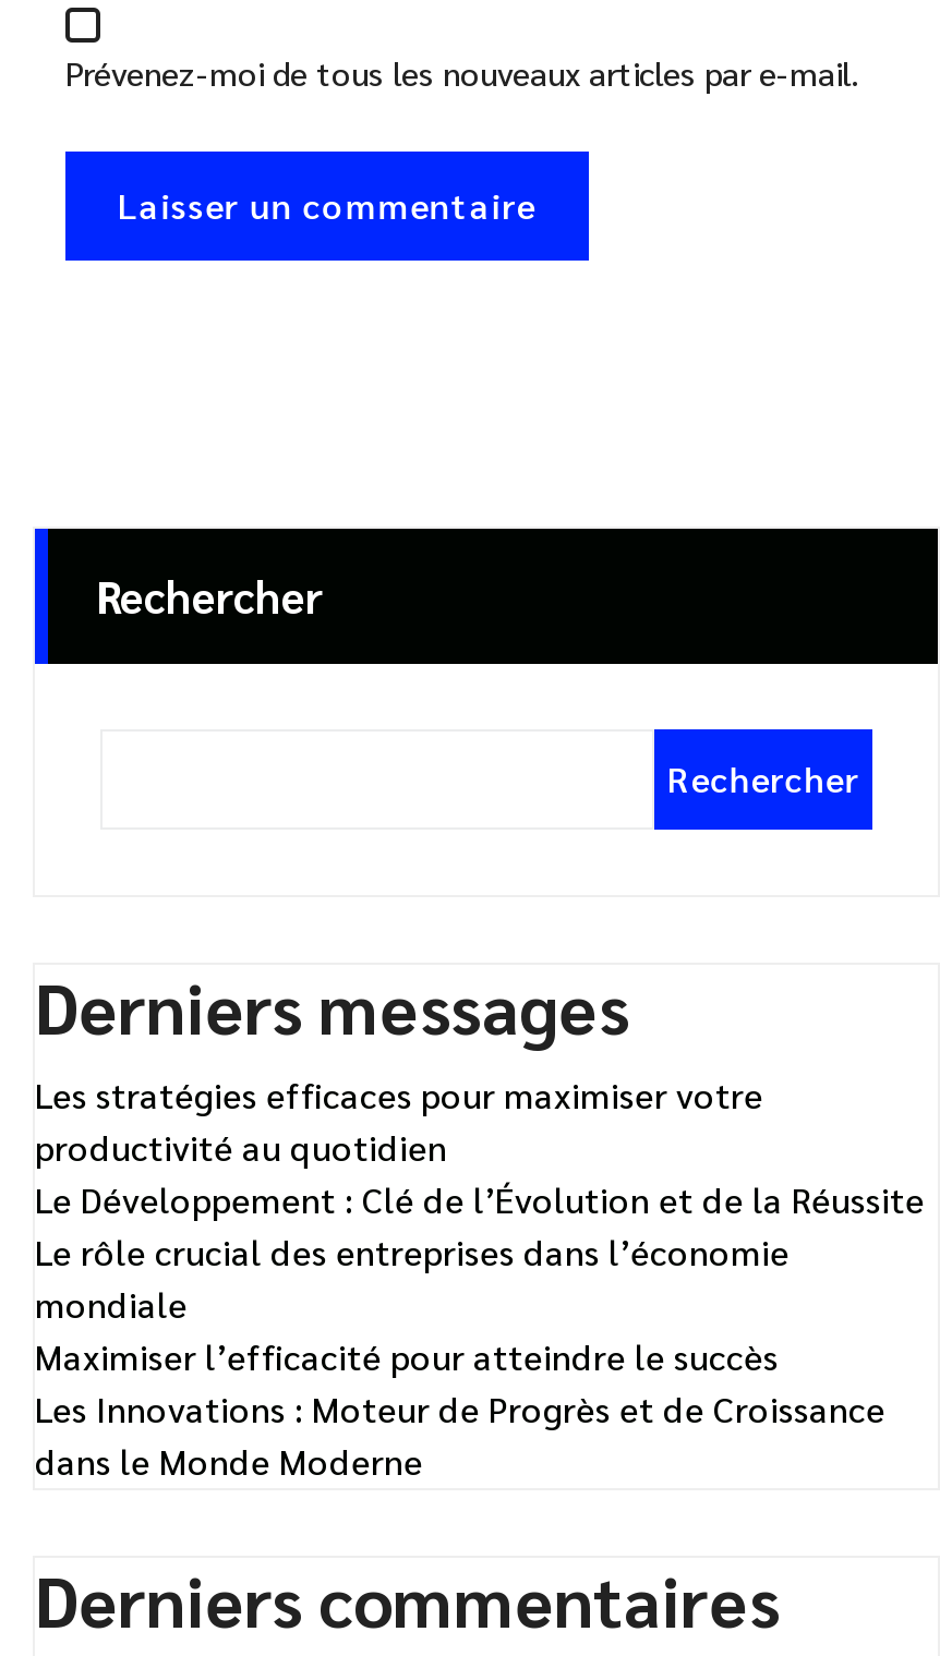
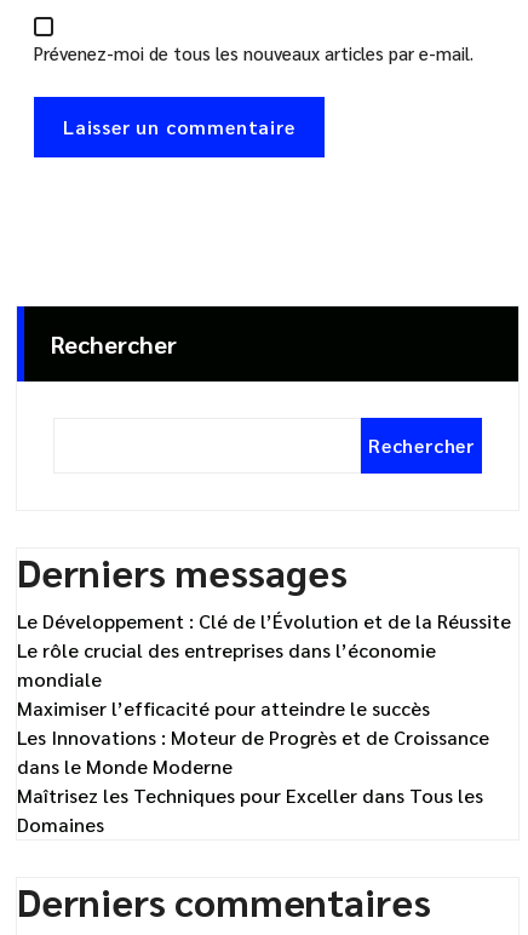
[35,1073,763,1171] Les stratégies efficaces pour maximiser votre | productivité au quotidien -> none
moved [35,1177,925,1485] -> [17,608,511,779]: Le Développement : Clé de l’Évolution et de la Réussite | Le rôle crucial des entreprises dans l’économie | mondiale | Maximiser l’efficacité pour atteindre le succès | Les Innovations : Moteur de Progrès et de Croissance | dans le Monde Moderne
none -> [17,783,483,837] Maîtrisez les Techniques pour Exceller dans Tous les | Domaines

